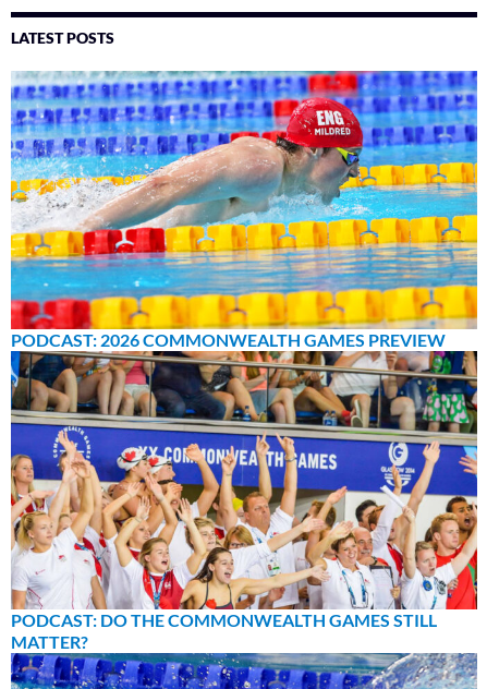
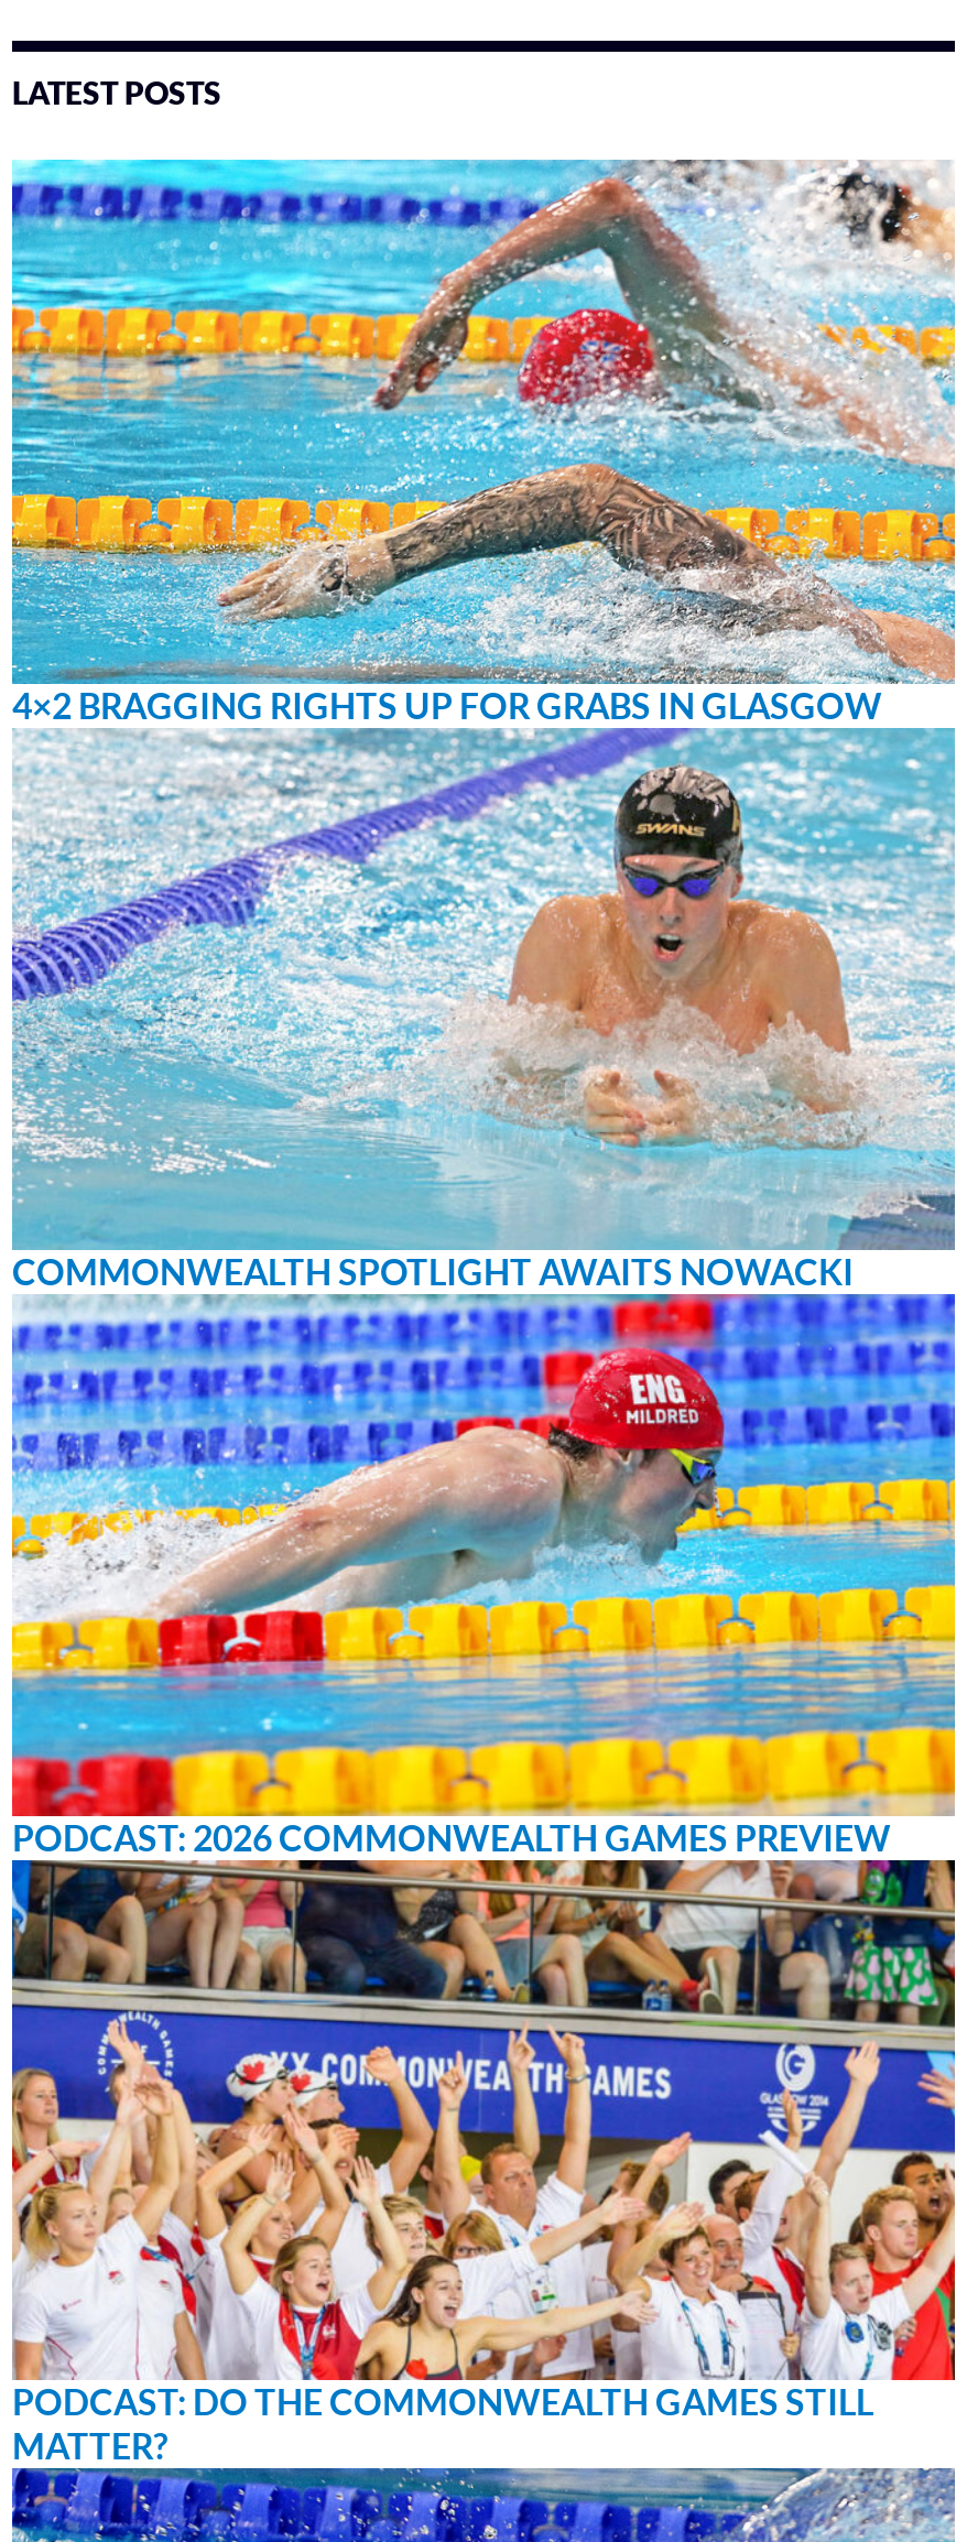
none -> [10,157,957,725] [image] | 4×2 BRAGGING RIGHTS UP FOR GRABS IN GLASGOW
none -> [10,726,957,1291] [image] | COMMONWEALTH SPOTLIGHT AWAITS NOWACKI

